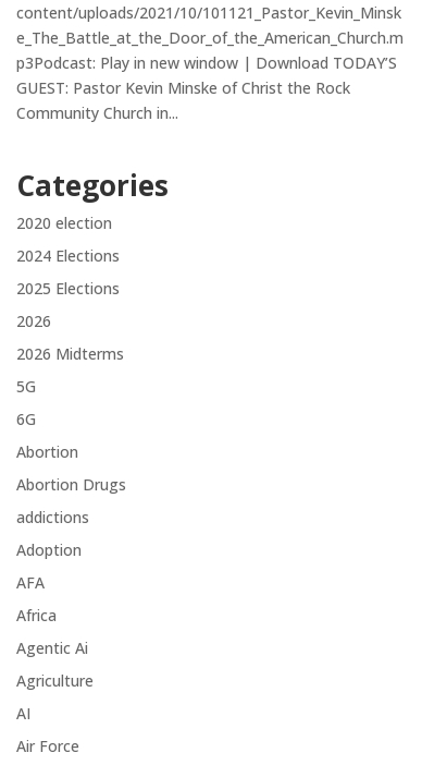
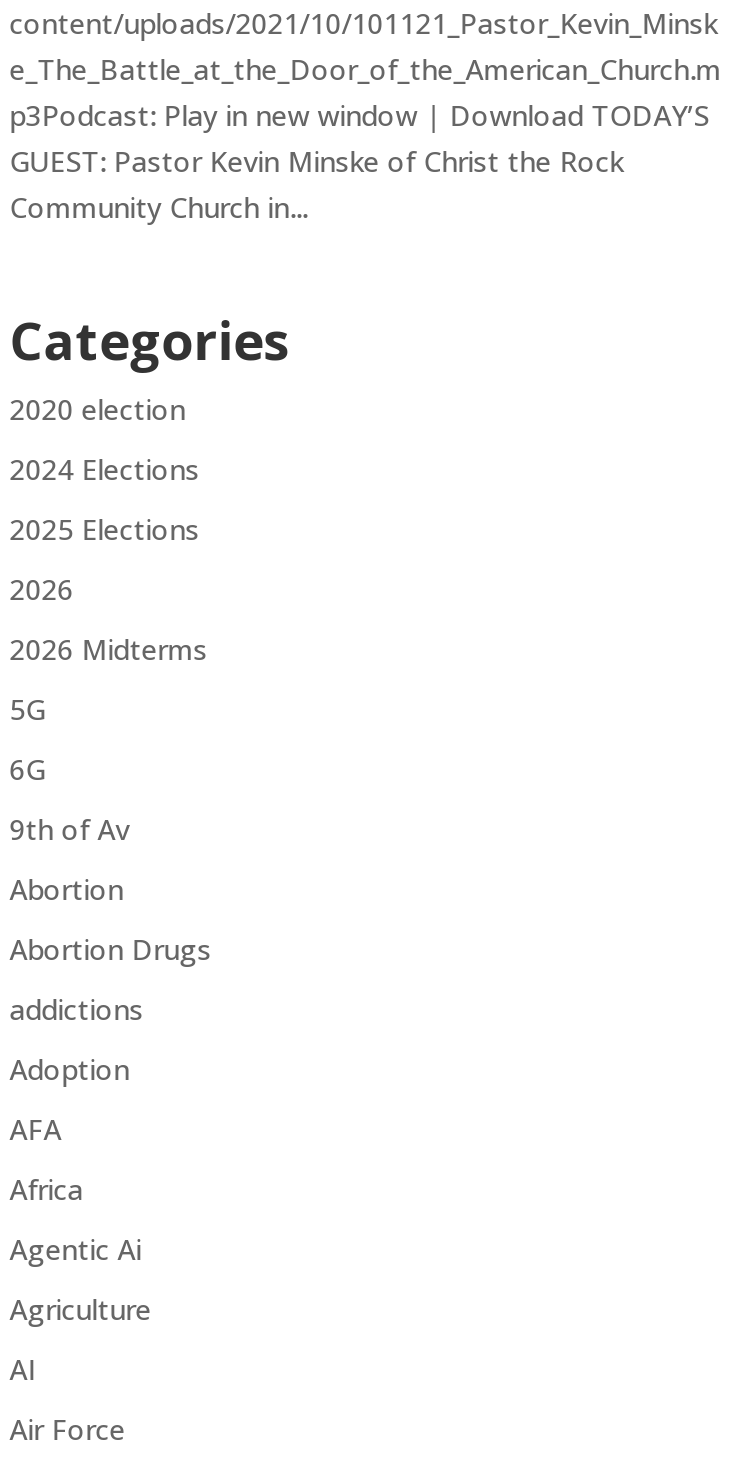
none -> [10,810,130,848] 9th of Av

